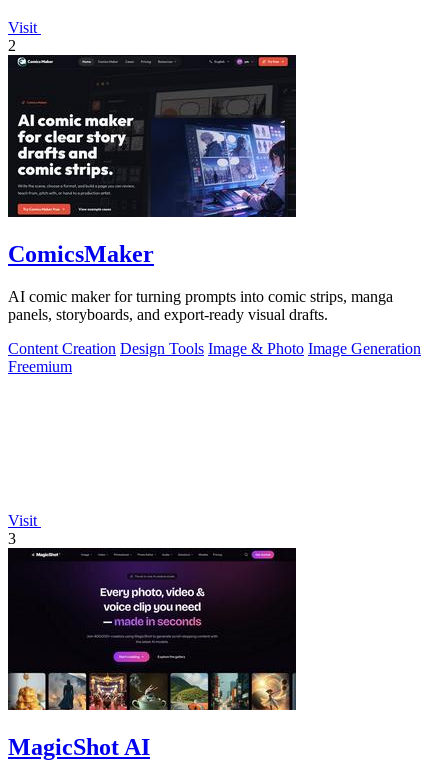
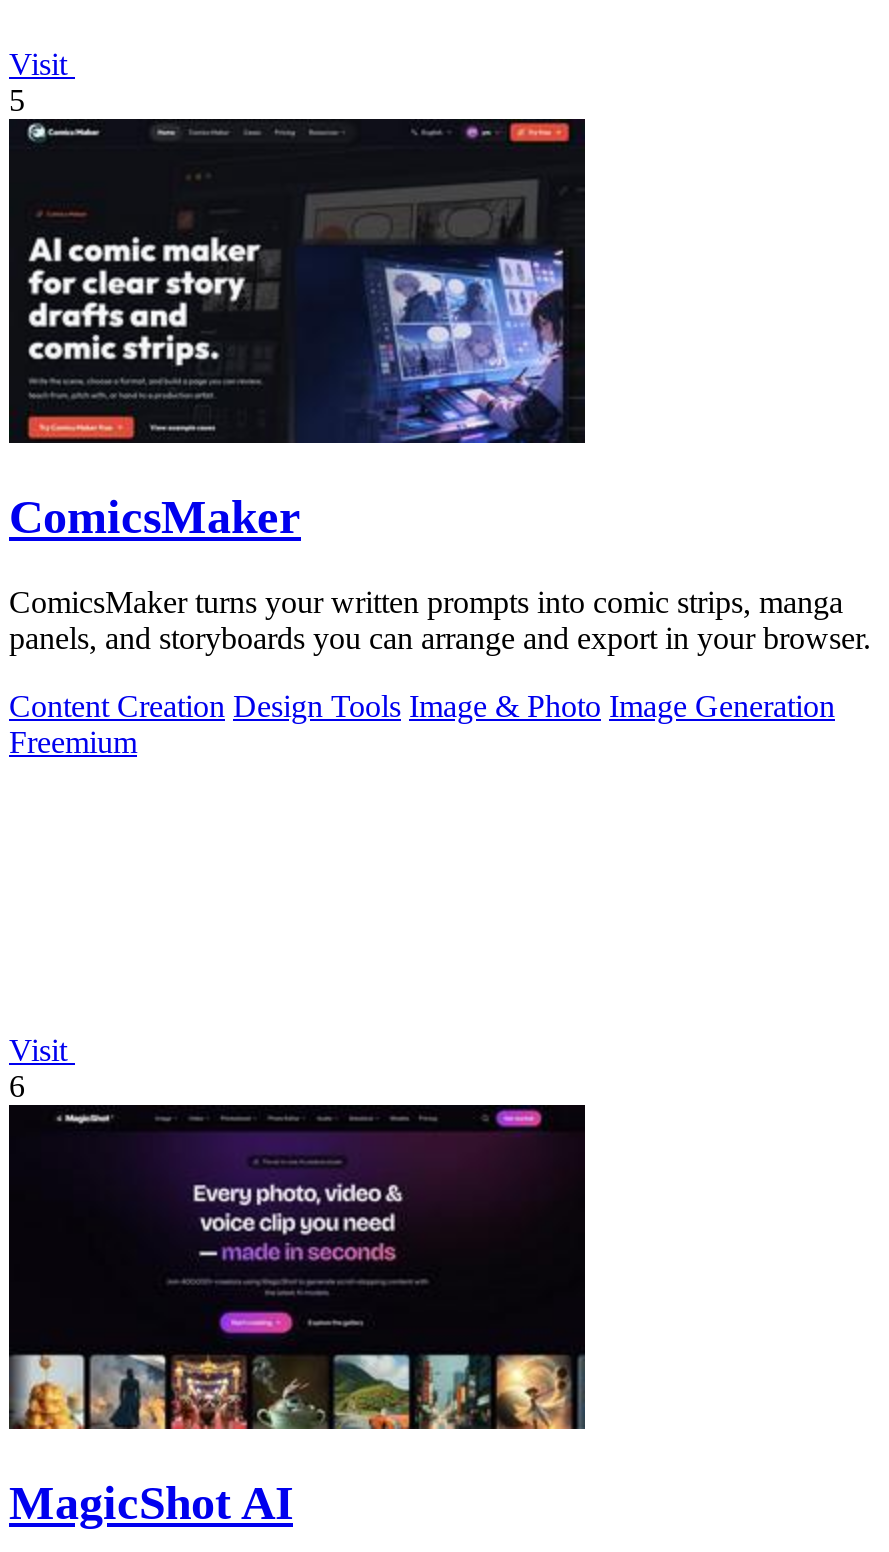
[8,37,16,54] 2 -> [9,84,25,118] 5
[8,288,393,323] AI comic maker for turning prompts into comic strips, manga | panels, storyboards, and export-ready visual drafts. -> [9,585,871,655] ComicsMaker turns your written prompts into comic strips, manga | panels, and storyboards you can arrange and export in your browser.
[8,530,16,547] 3 -> [9,1069,25,1103] 6

